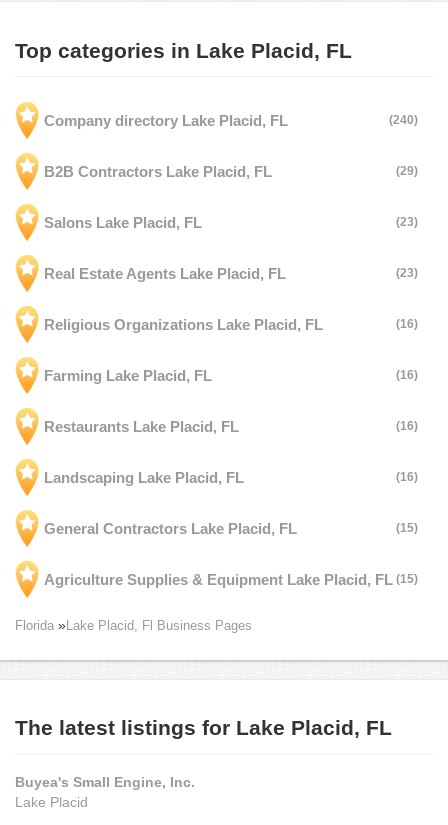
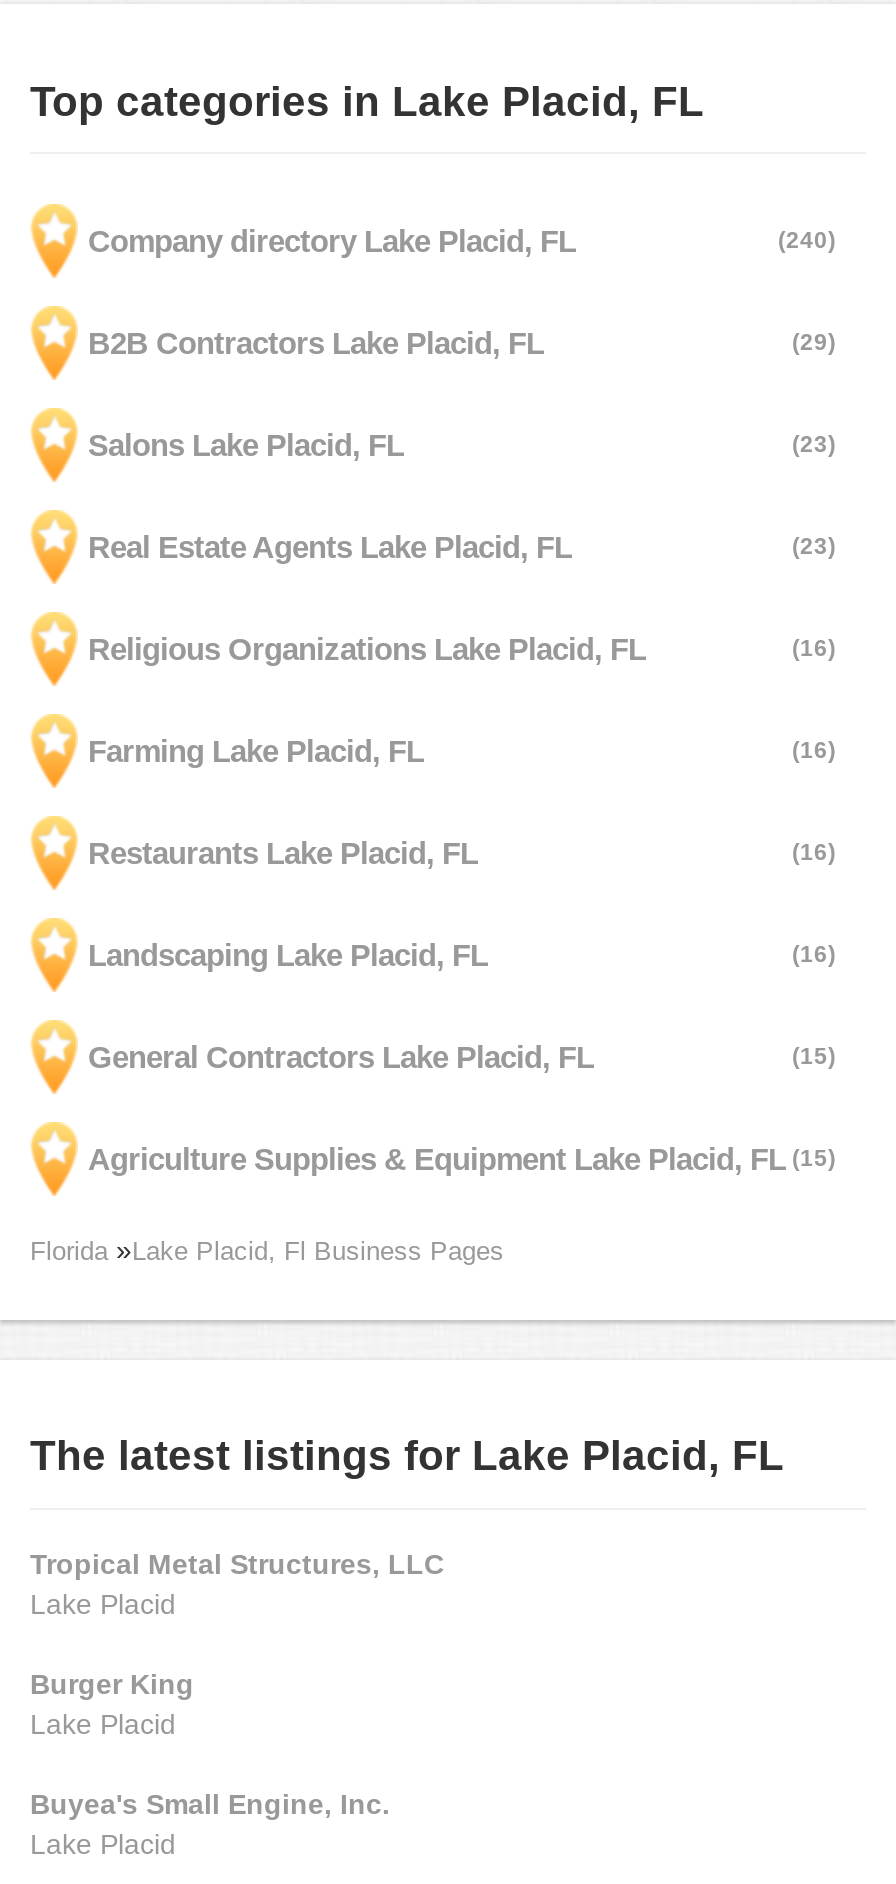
none -> [30,1548,444,1740] Tropical Metal Structures, LLC | Lake Placid | Burger King | Lake Placid

